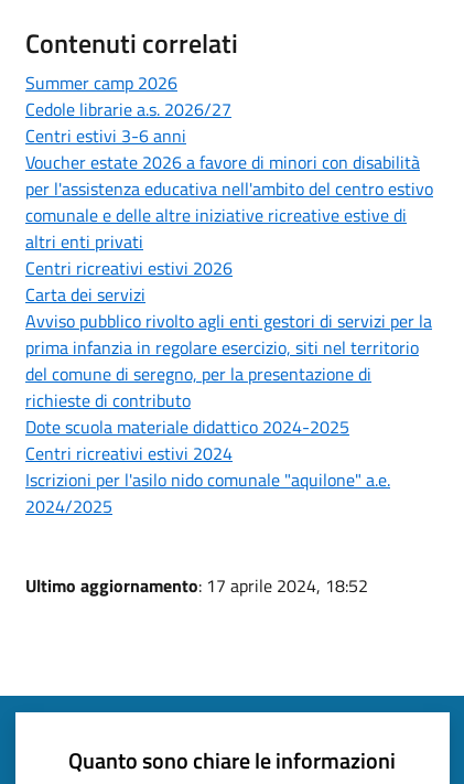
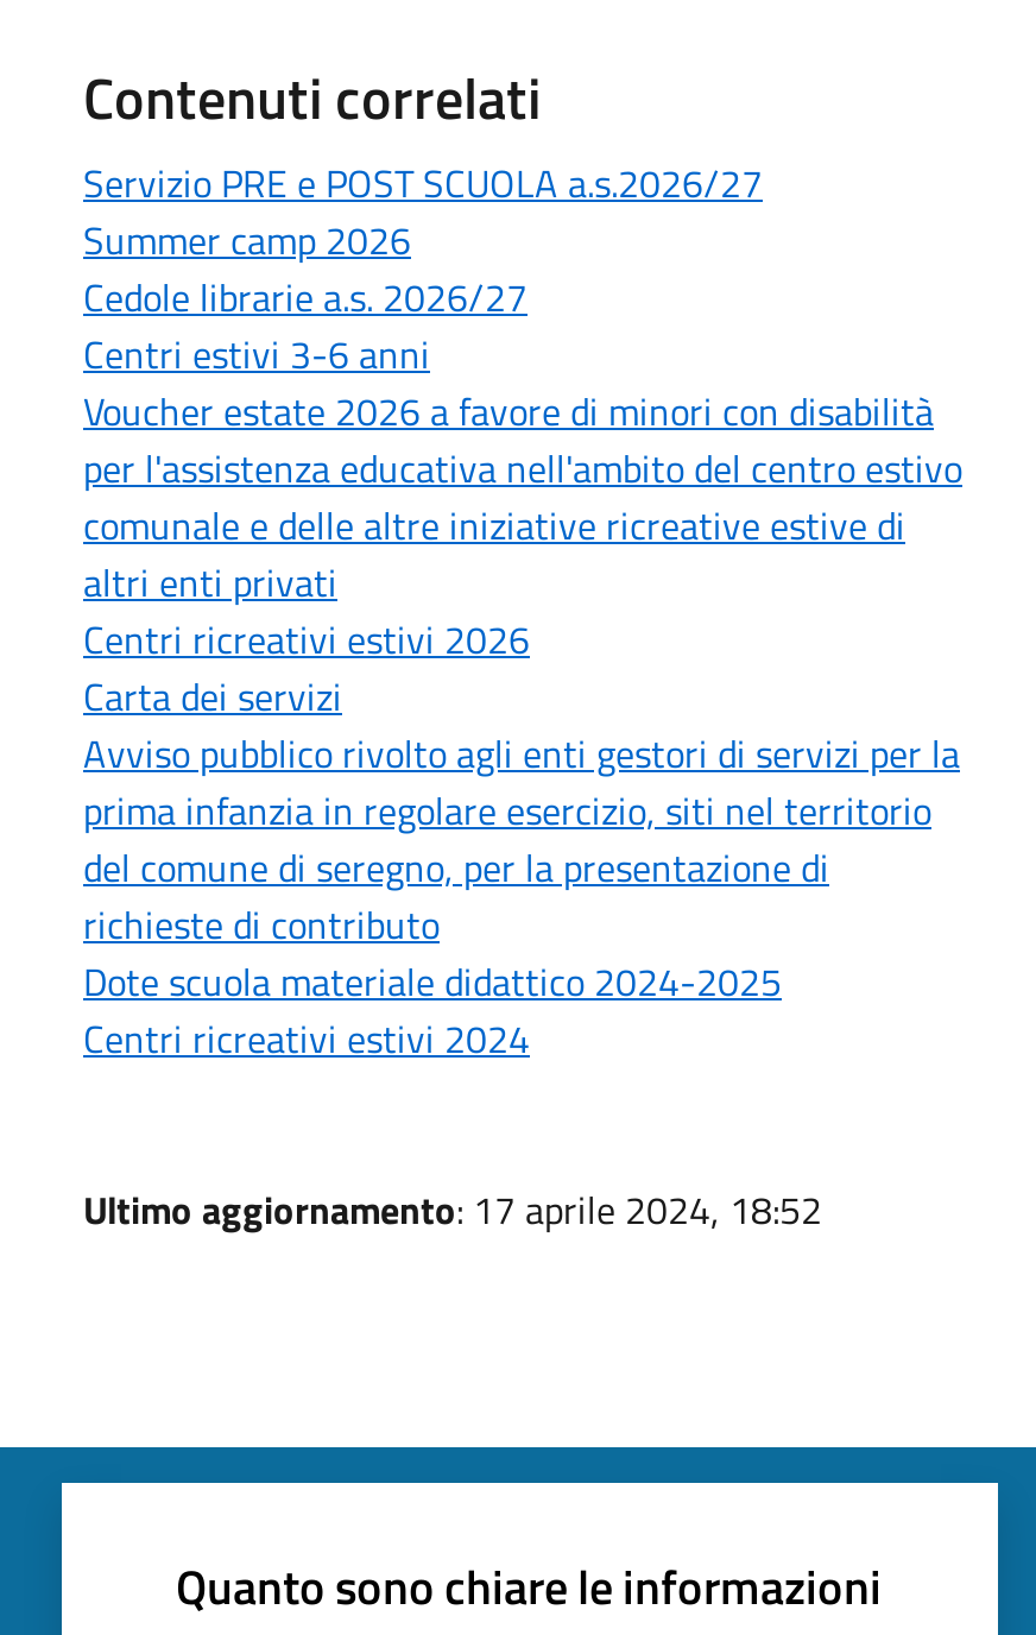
none -> [83,155,763,212] Servizio PRE e POST SCUOLA a.s.2026/27
moved [25,70,433,467] -> [83,212,962,1068]: Summer camp 2026 | Cedole librarie a.s. 2026/27 | Centri estivi 3-6 anni | ... | Dote scuola materiale didattico 2024-2025 | Centri ricreativi estivi 2024
[25,467,390,520] Iscrizioni per l'asilo nido comunale "aquilone" a.e. | 2024/2025 -> none

